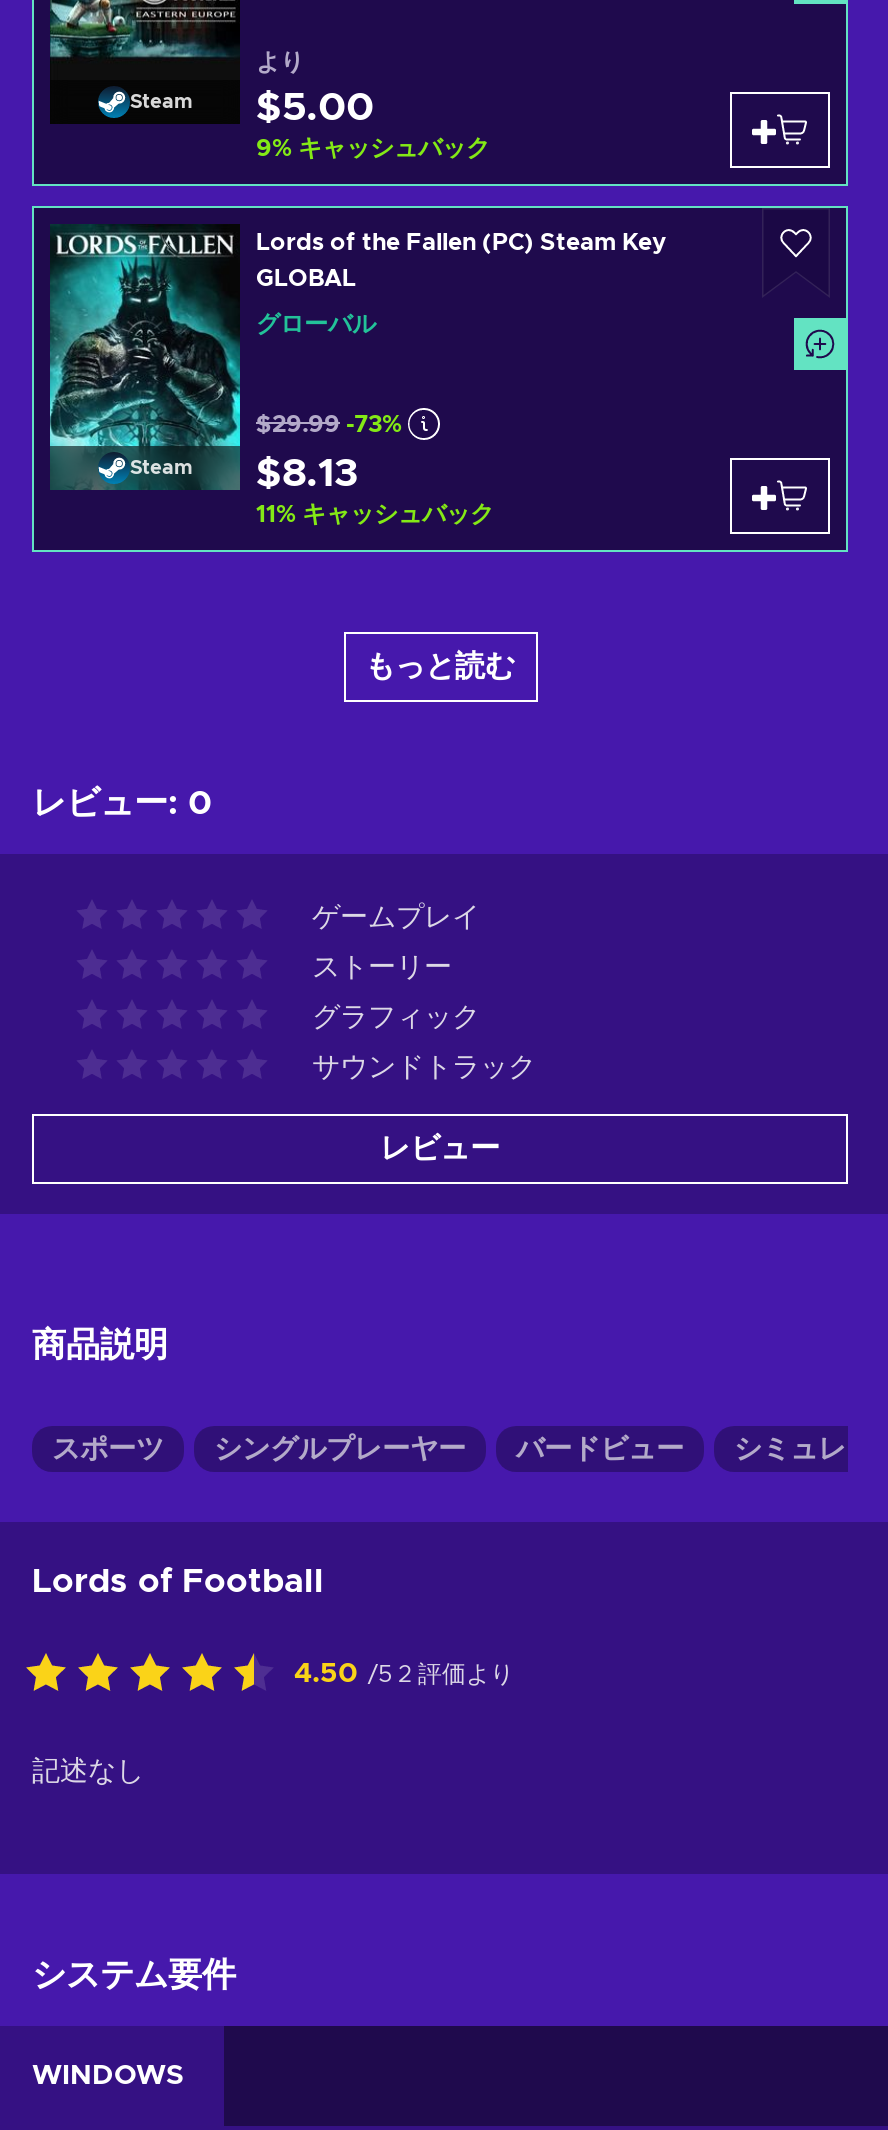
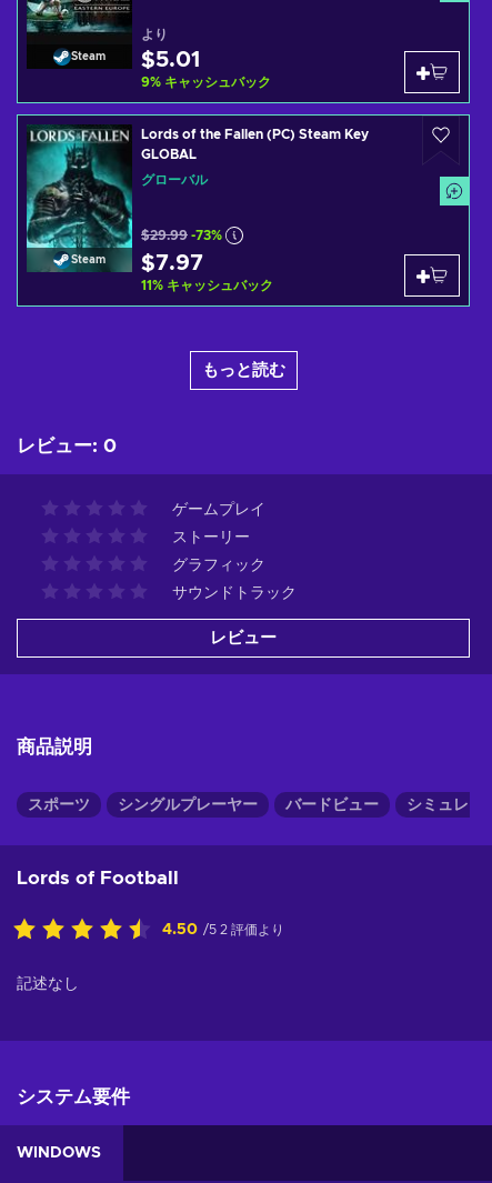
[256,88,374,128] $5.00 -> [141,49,200,71] $5.01
[256,454,358,494] $8.13 -> [141,252,203,275] $7.97

